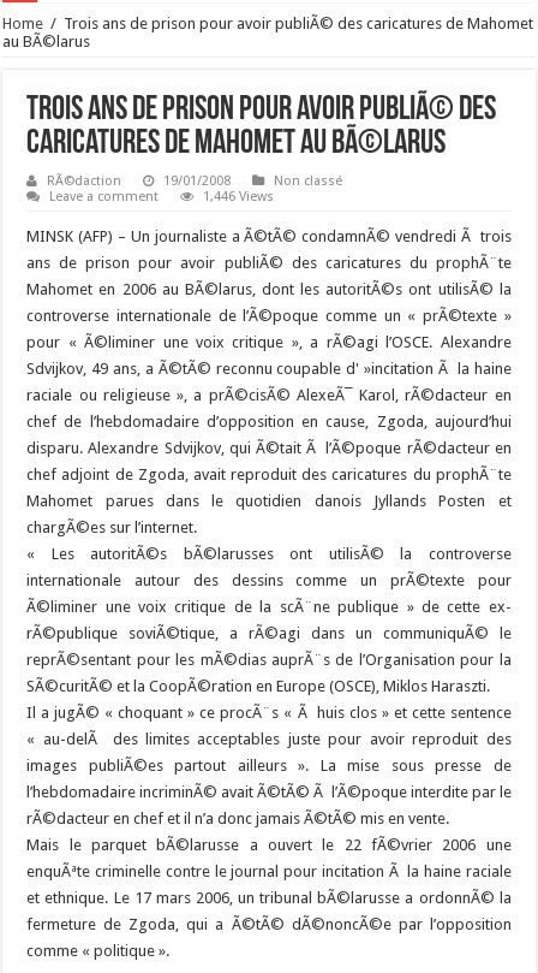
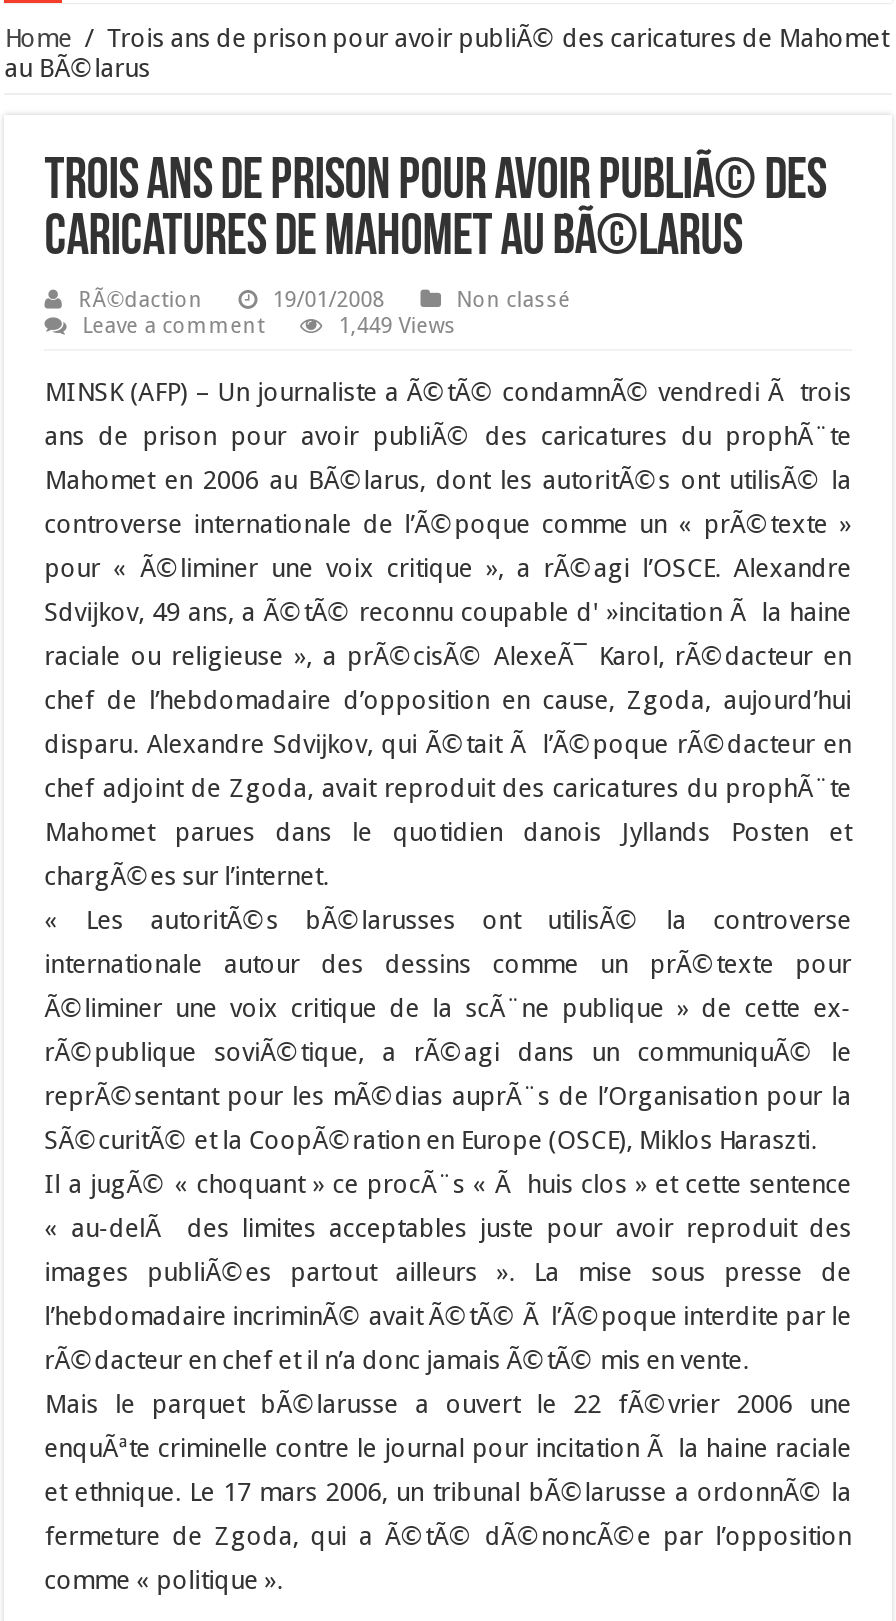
[203,189,274,205] 1,446 Views -> [338,313,456,339] 1,449 Views

